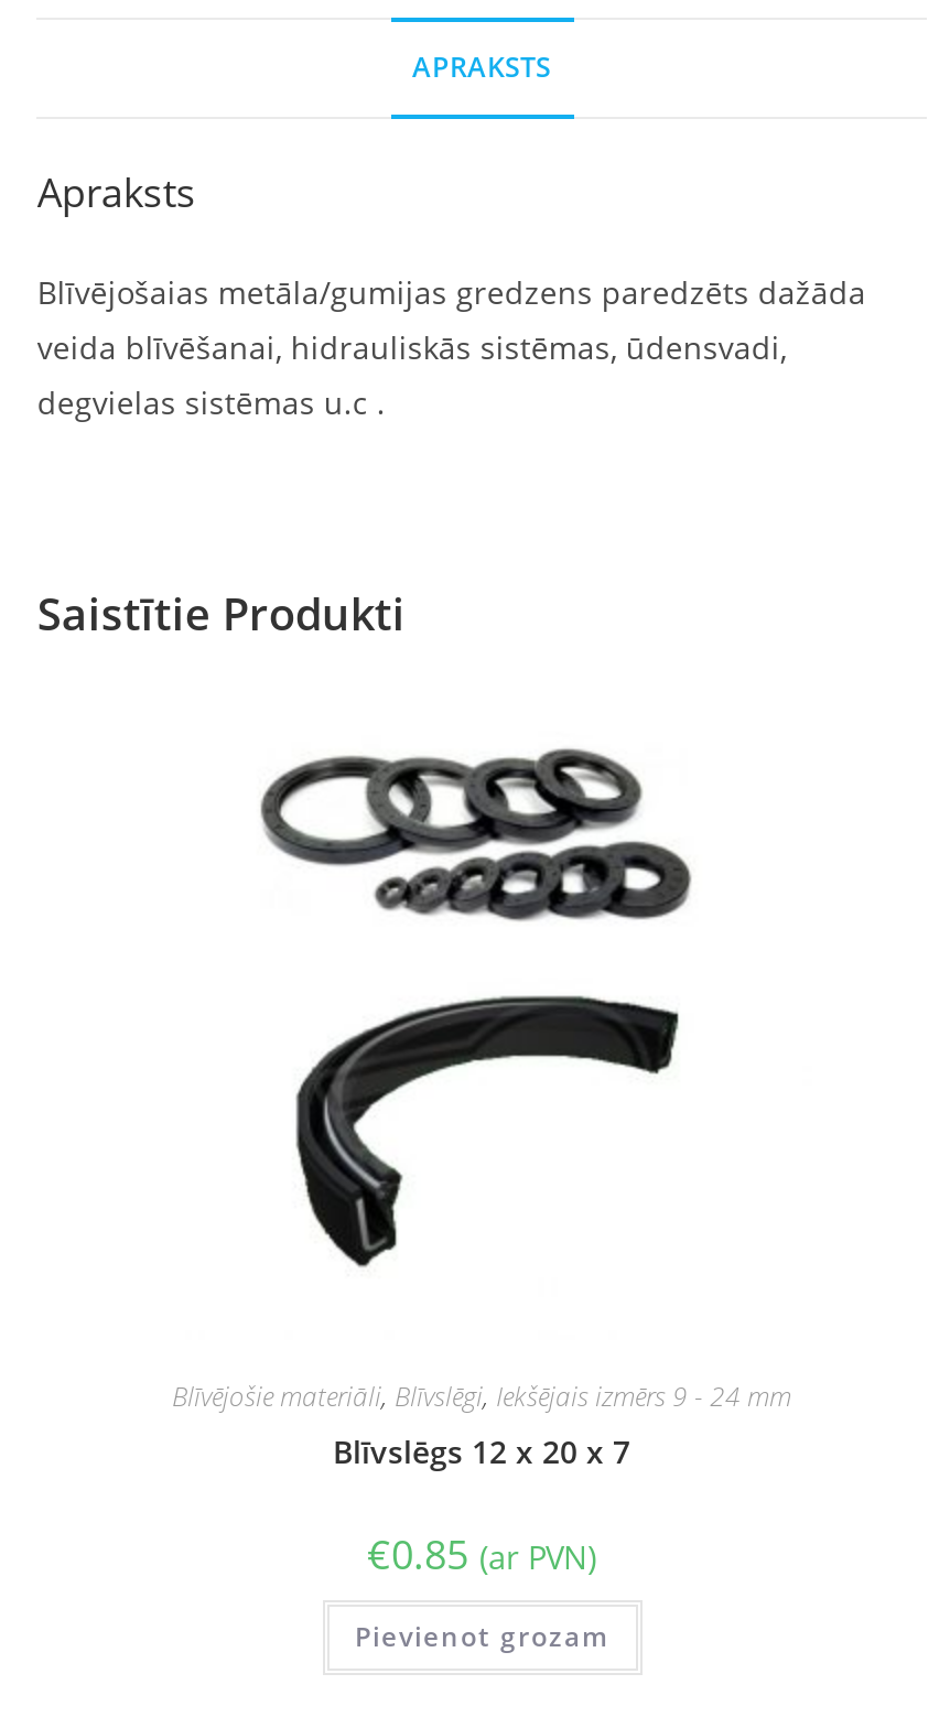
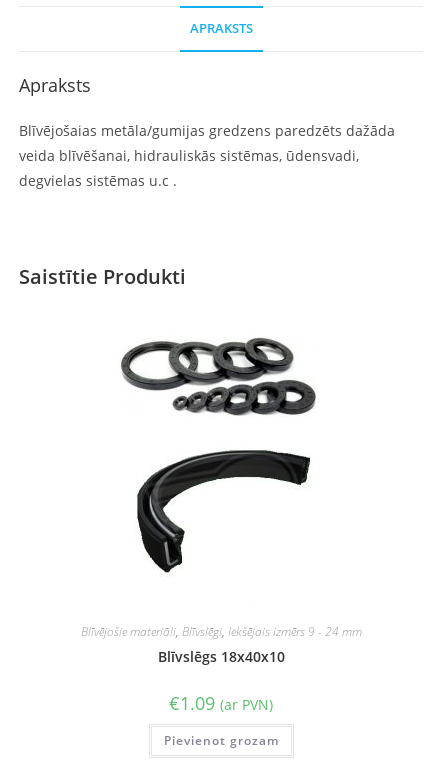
[333,1431,630,1473] Blīvslēgs 12 x 20 x 7 -> [157,647,284,666] Blīvslēgs 18x40x10
[367,1528,596,1581] €0.85 (ar PVN) -> [169,691,273,715] €1.09 (ar PVN)

